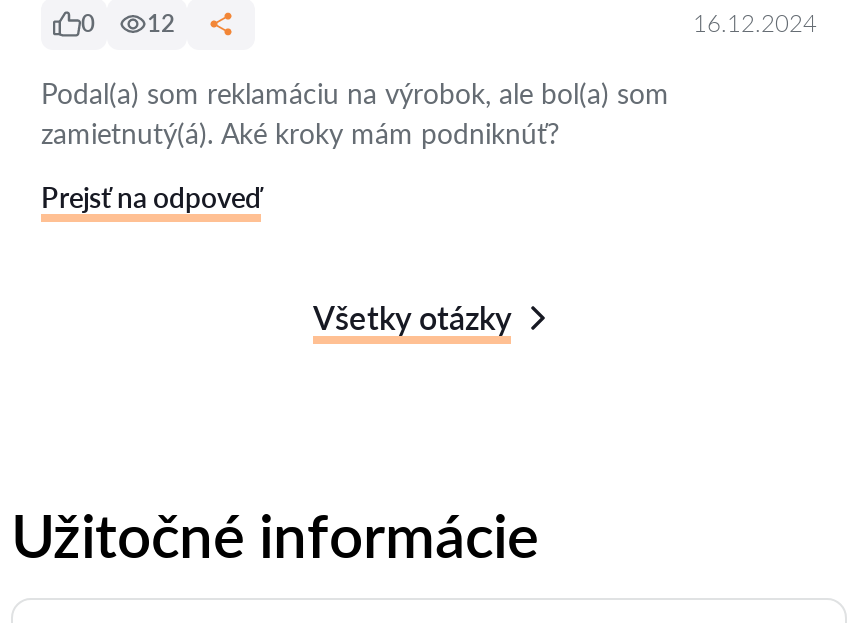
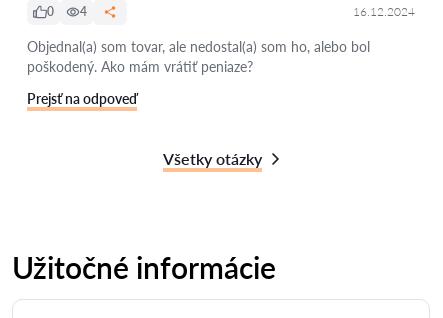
[81,8,175,38] 0 12 -> [47,4,87,19] 0 4
[41,76,669,150] Podal(a) som reklamáciu na výrobok, ale bol(a) som | zamietnutý(á). Aké kroky mám podniknúť? -> [27,38,370,75] Objednal(a) som tovar, ale nedostal(a) som ho, alebo bol | poškodený. Ako mám vrátiť peniaze?

